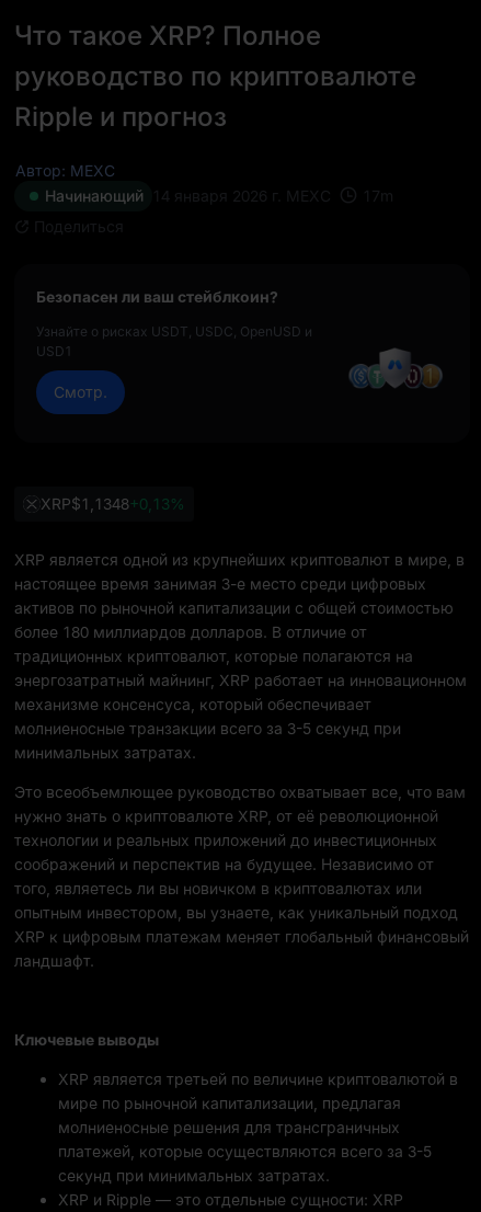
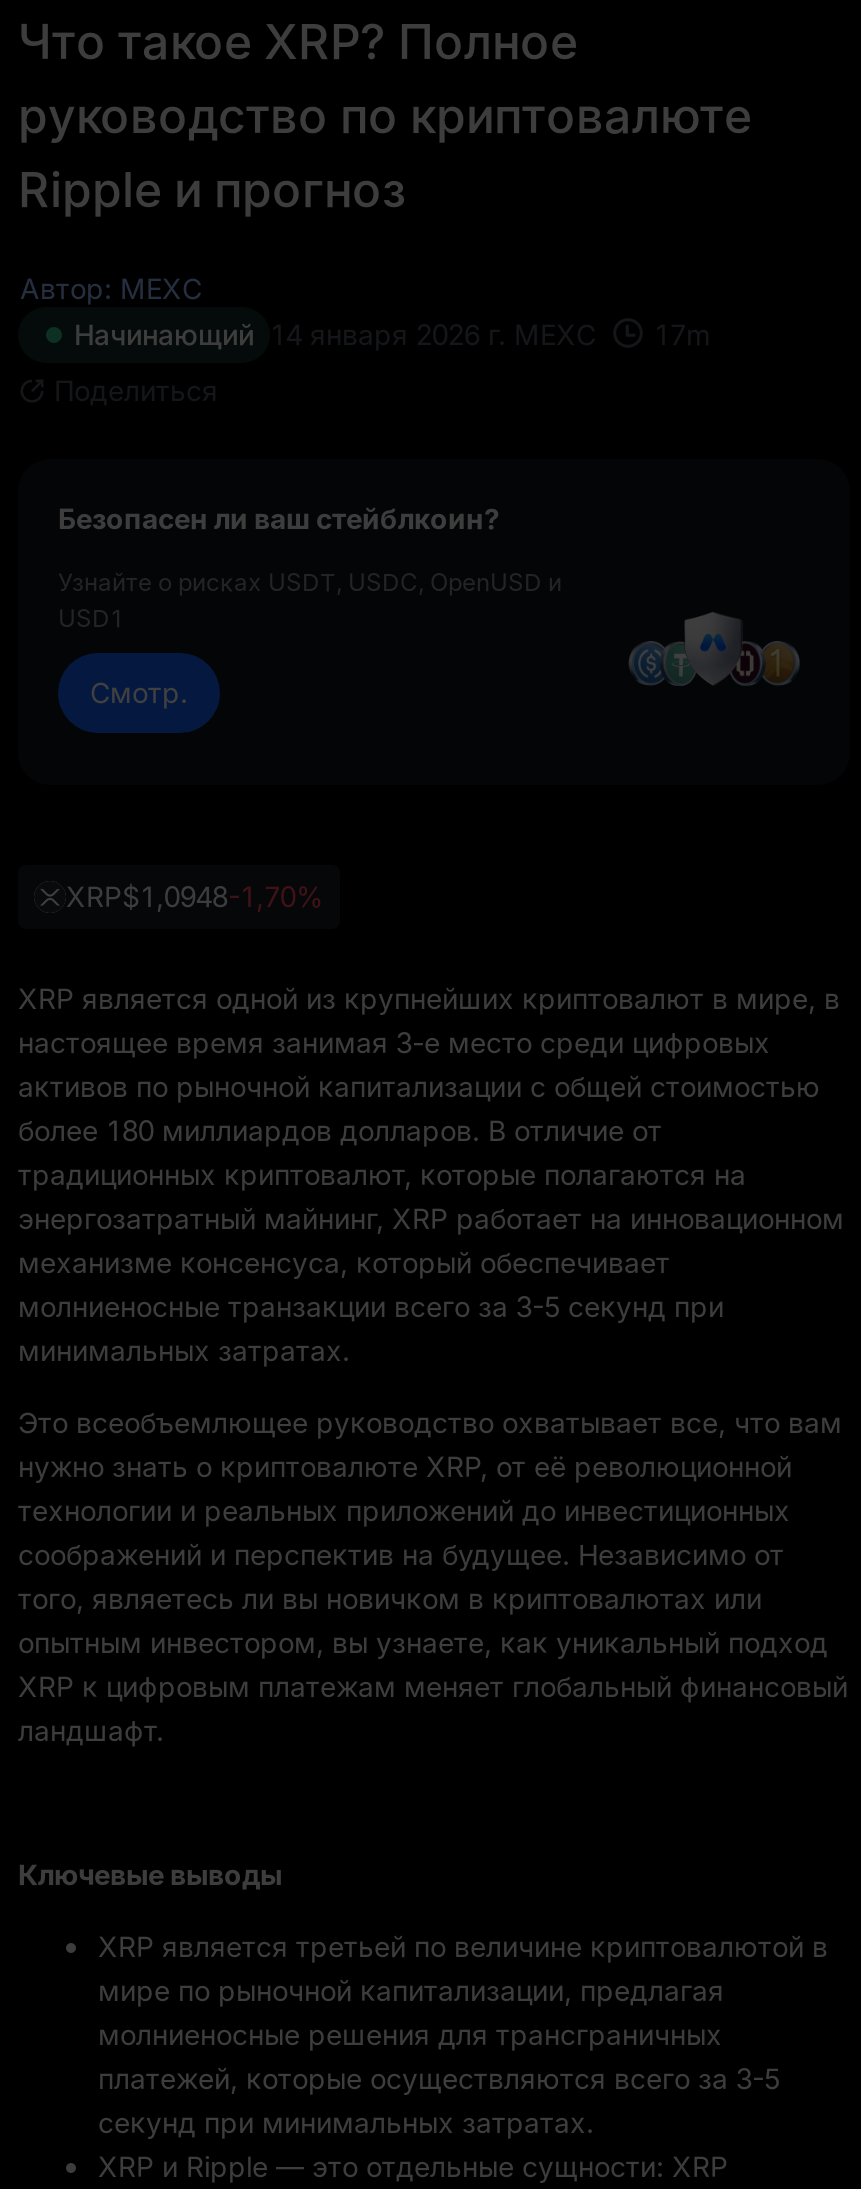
[41,494,185,513] XRP$1,1348+0,13% -> [66,879,324,913] XRP$1,0948-1,70%

